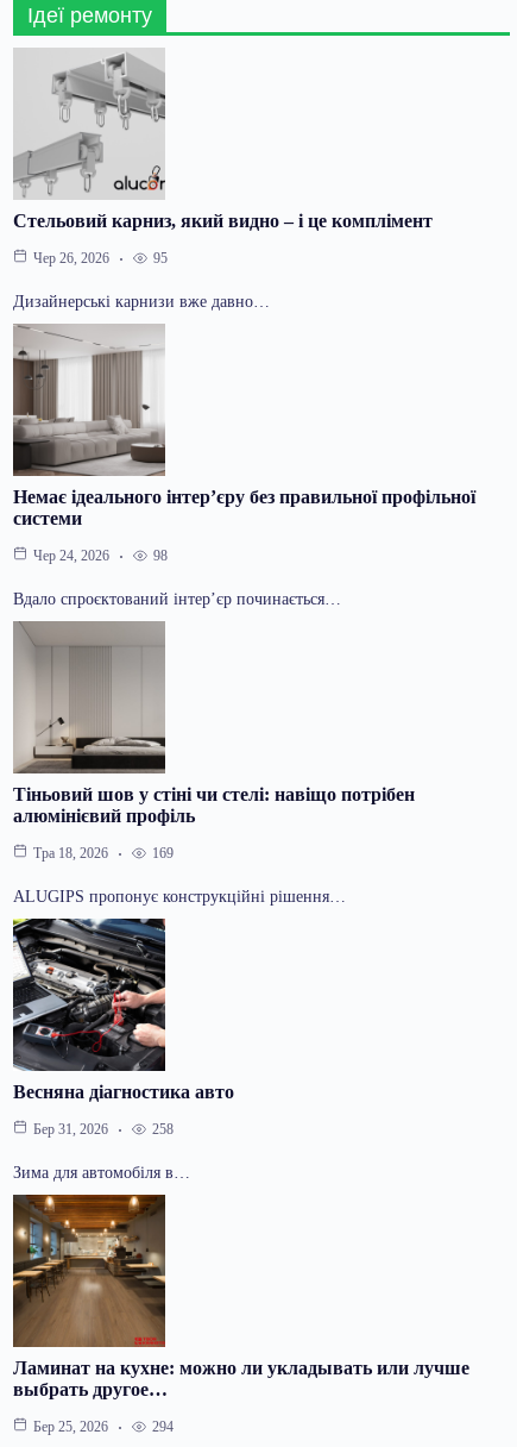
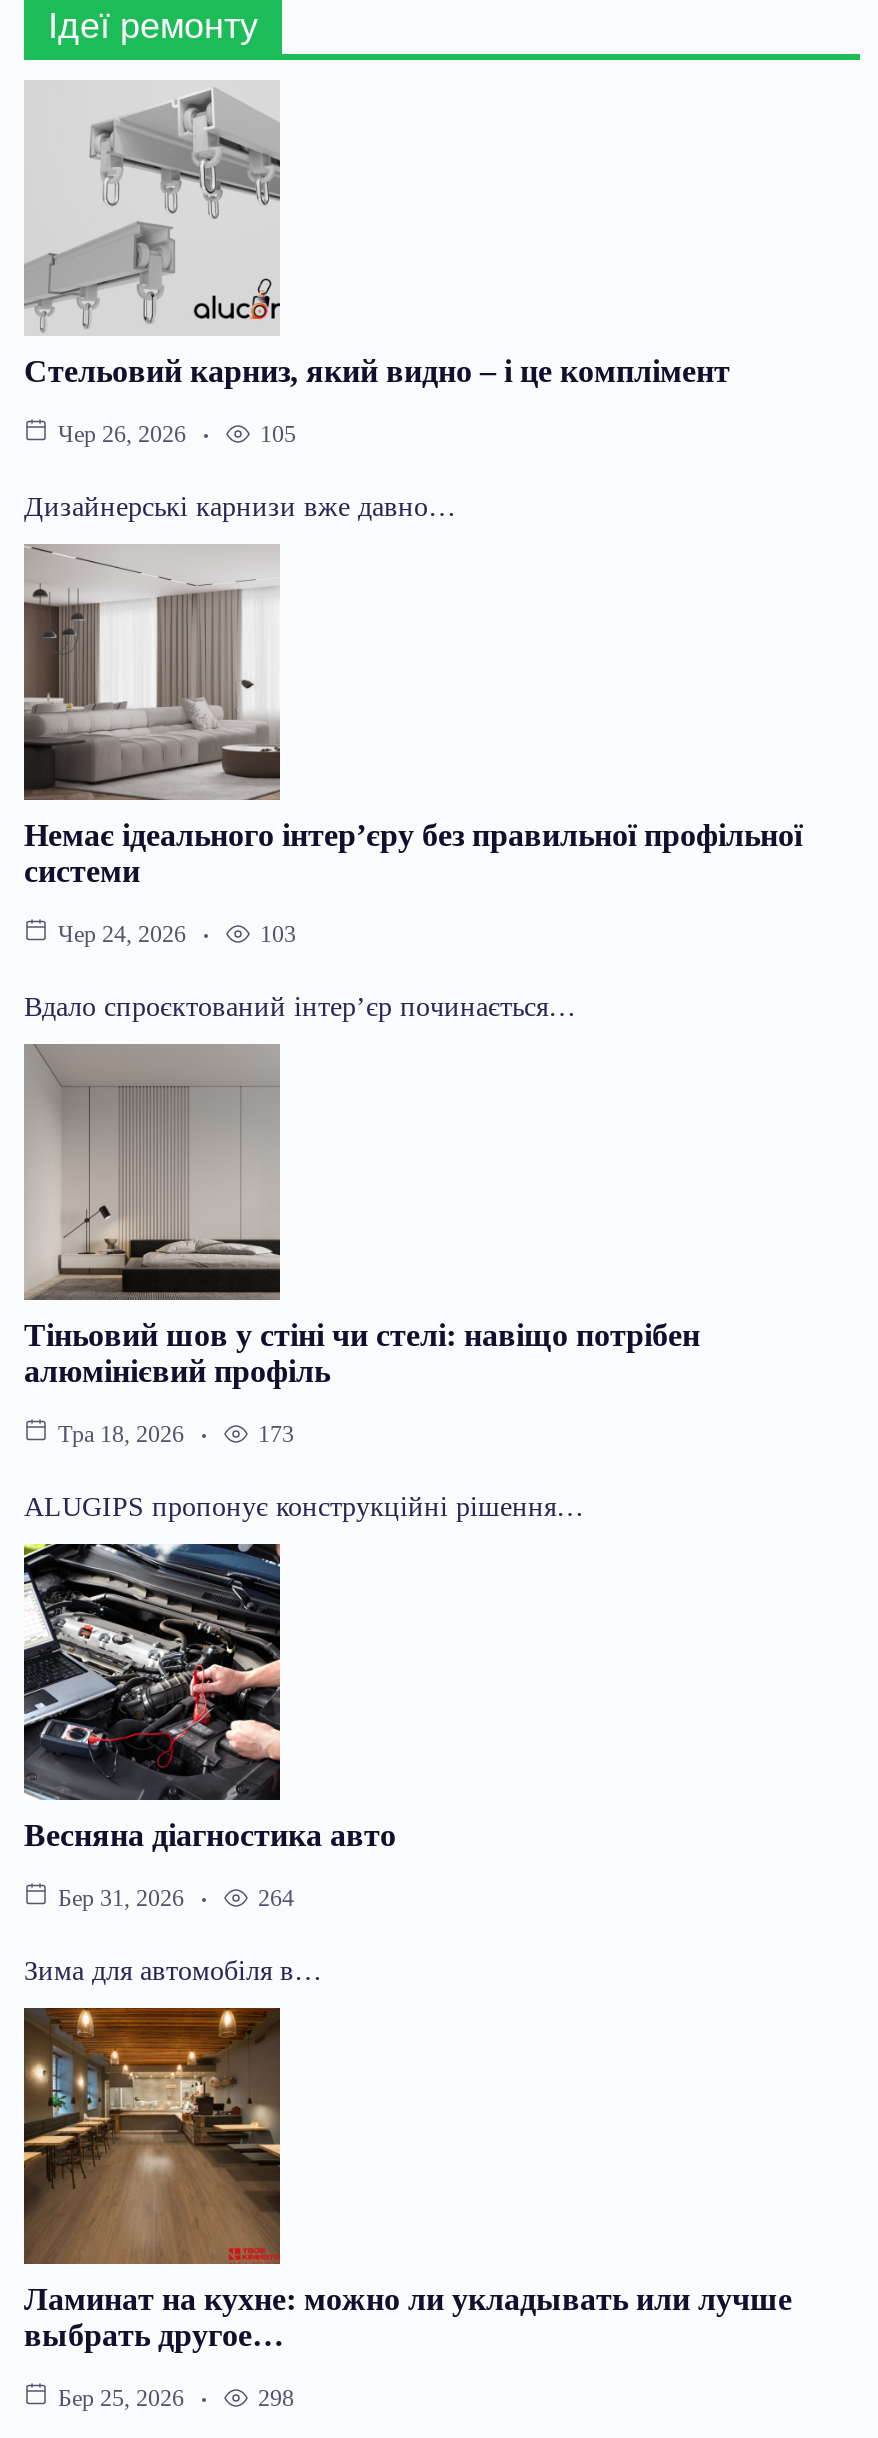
[153,250,168,267] 95 -> [260,420,296,448] 105
[153,547,168,564] 98 -> [260,920,296,948] 103
[152,845,174,862] 169 -> [258,1420,294,1448] 173
[152,1121,174,1138] 258 -> [258,1884,294,1912] 264
[152,1418,174,1435] 294 -> [258,2384,294,2412] 298

